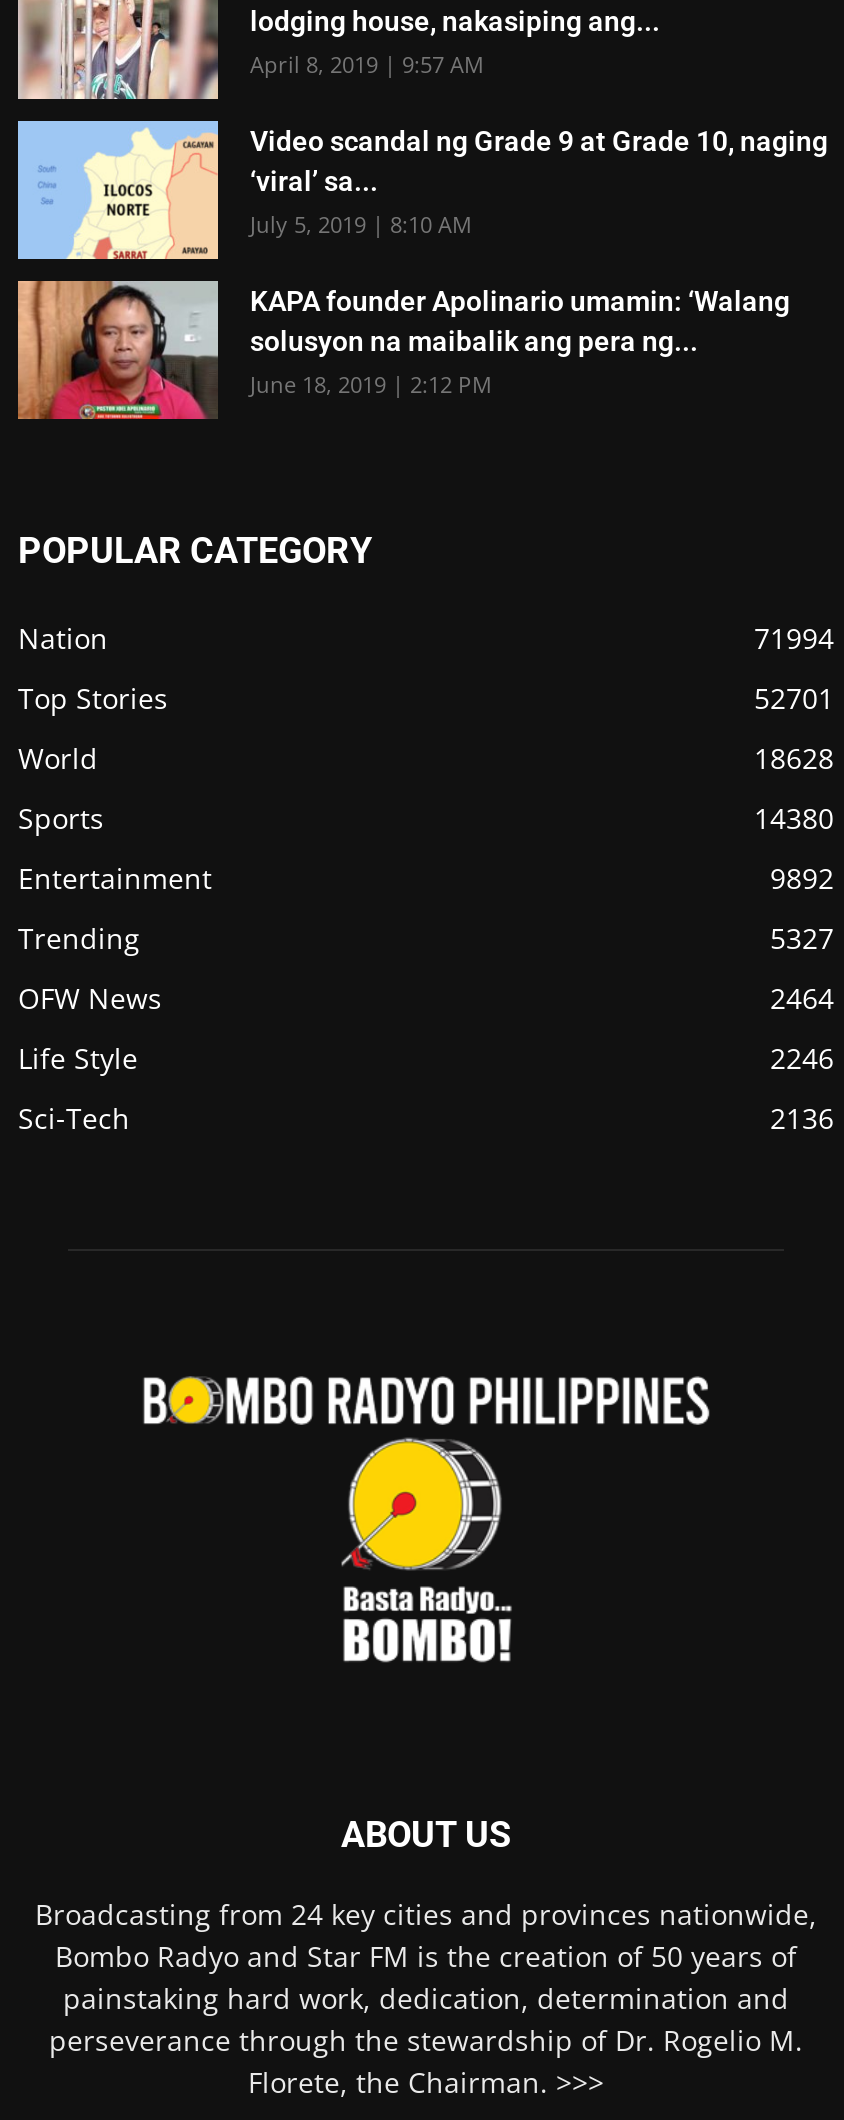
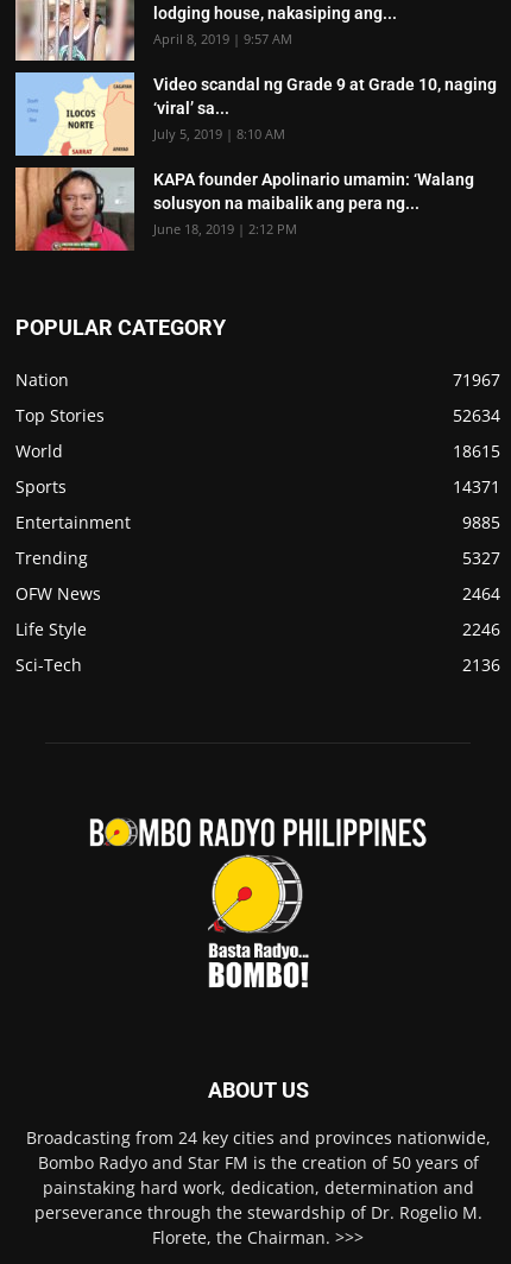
[754,620,834,658] 71994 -> [453,368,500,391] 71967
[754,680,834,718] 52701 -> [453,404,500,426] 52634
[754,740,834,778] 18628 -> [453,439,500,462] 18615
[754,800,834,838] 14380 -> [453,475,500,498] 14371
[770,860,834,898] 9892 -> [462,511,500,533] 9885

